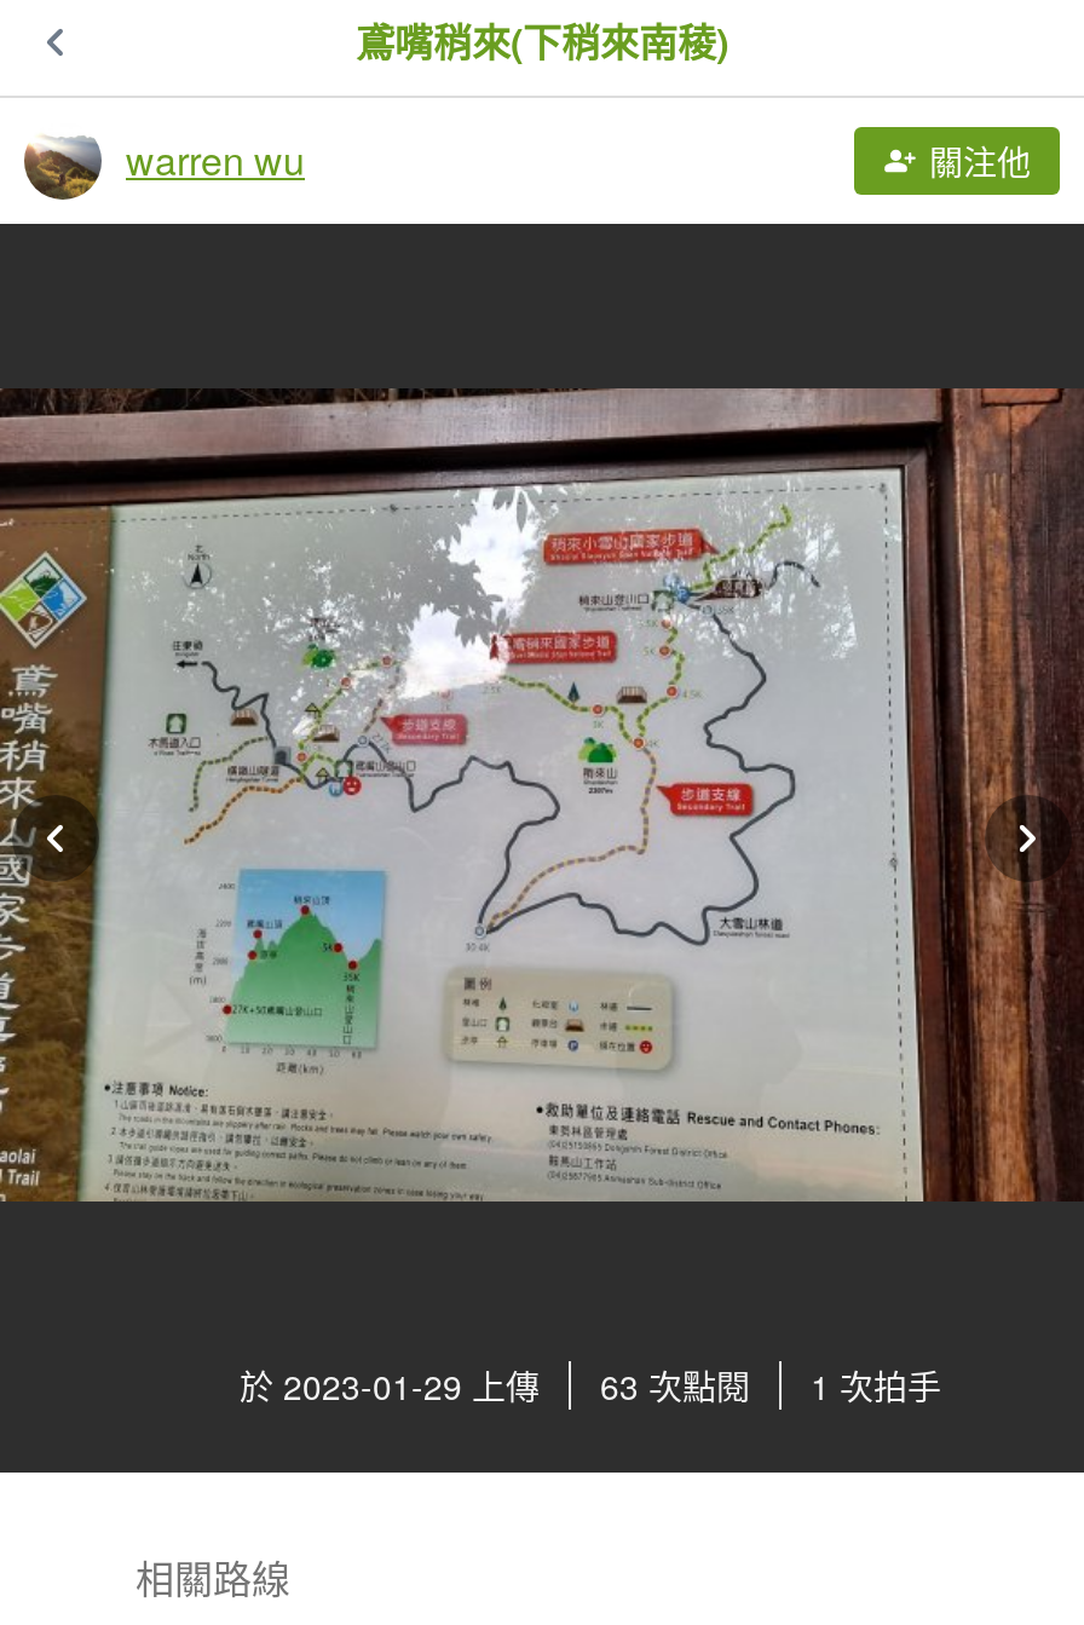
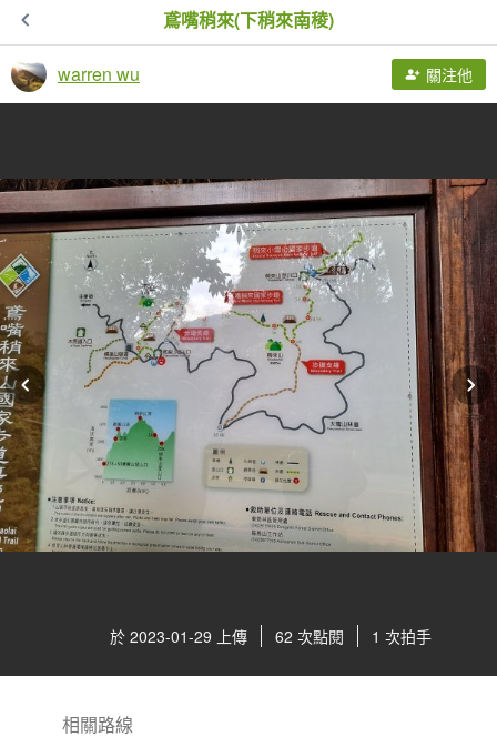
[240,1361,941,1410] 於 2023-01-29 上傳 63 次點閱 1 次拍手 -> [110,625,432,647] 於 2023-01-29 上傳 62 次點閱 1 次拍手

